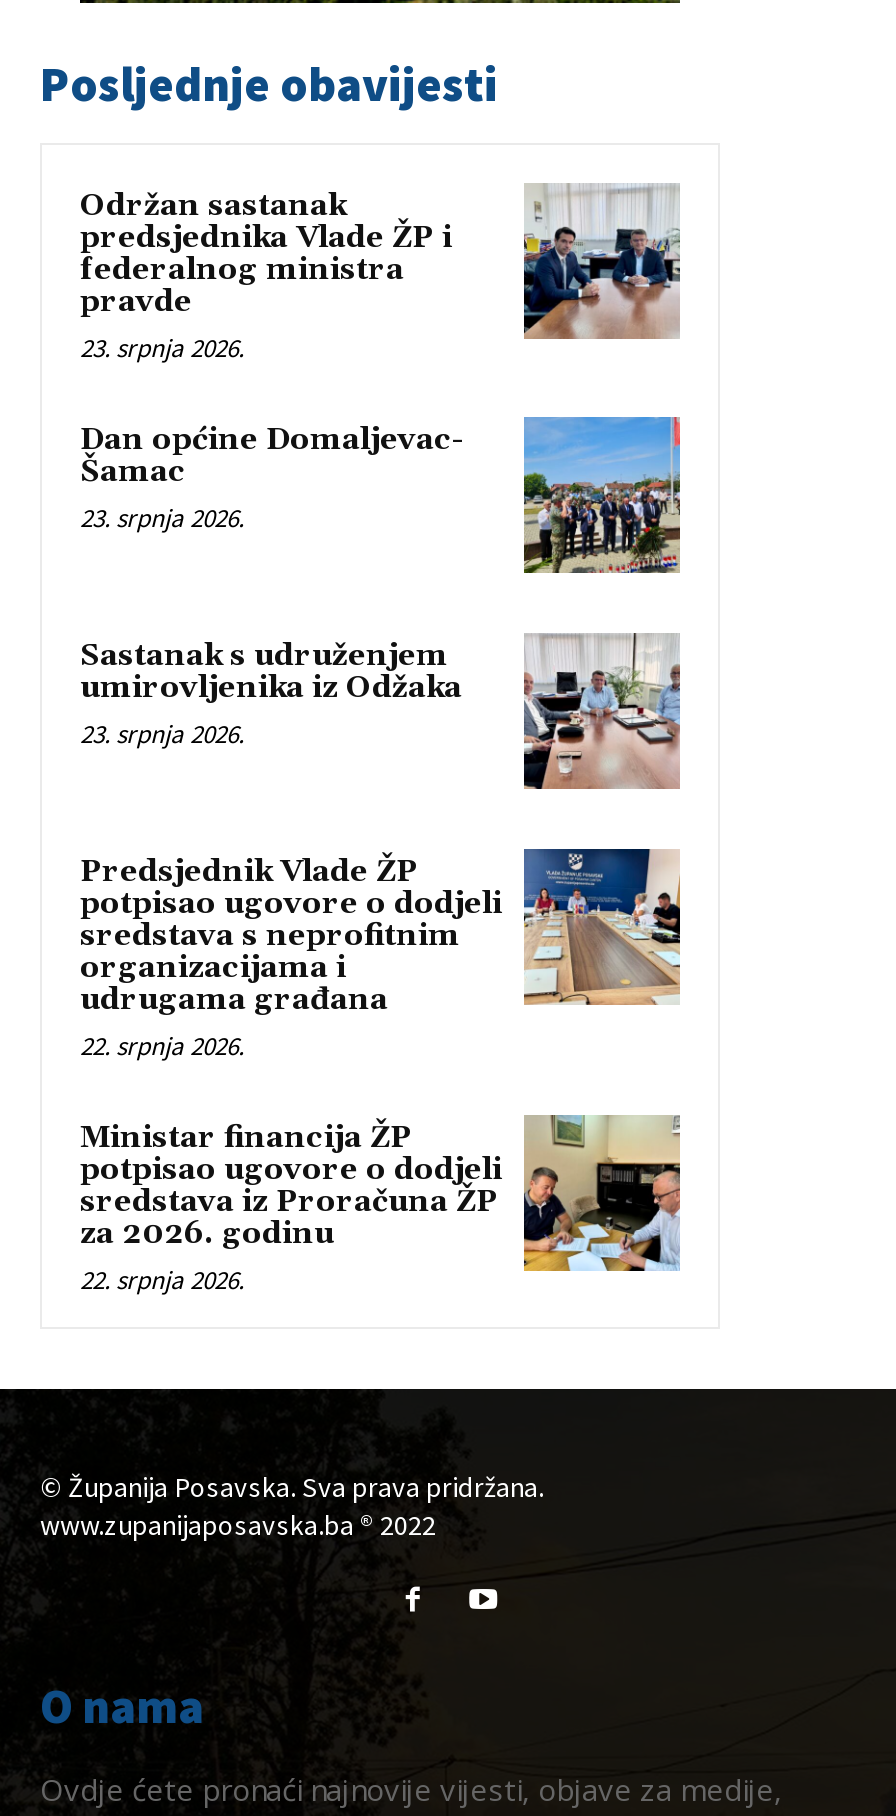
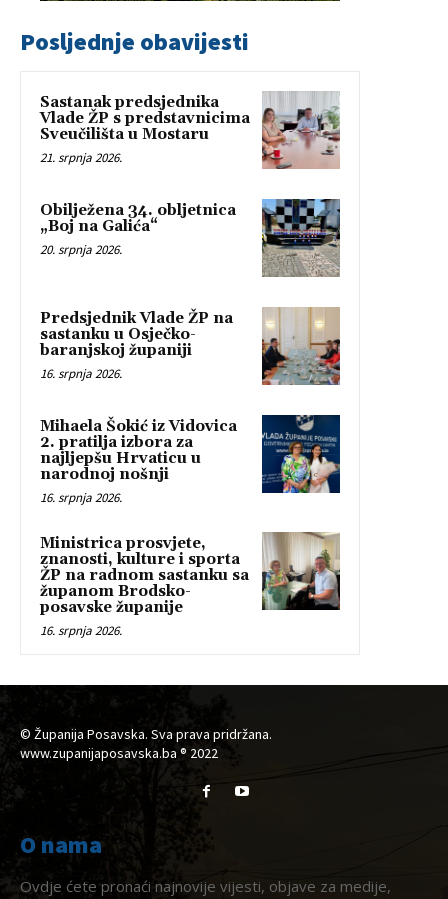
[80,187,678,365] [image] | Održan sastanak | predsjednika Vlade ŽP i | federalnog ministra | pravde | 23. srpnja 2026. -> [40,93,339,168] [image] | Sastanak predsjednika | Vlade ŽP s predstavnicima | Sveučilišta u Mostaru | 21. srpnja 2026.
[80,416,682,574] [image] | Dan općine Domaljevac- | Šamac | 23. srpnja 2026. -> [40,198,341,277] [image] | Obilježena 34. obljetnica | „Boj na Galića“ | 20. srpnja 2026.
[80,634,680,790] [image] | Sastanak s udruženjem | umirovljenika iz Odžaka | 23. srpnja 2026. -> [40,307,340,386] [image] | Predsjednik Vlade ŽP na | sastanku u Osječko- | baranjskoj županiji | 16. srpnja 2026.
[80,848,682,1063] [image] | Predsjednik Vlade ŽP | potpisao ugovore o dodjeli | sredstava s neprofitnim | organizacijama i | udrugama građana | 22. srpnja 2026. -> [40,414,341,506] [image] | Mihaela Šokić iz Vidovica | 2. pratilja izbora za | najljepšu Hrvaticu u | narodnoj nošnji | 16. srpnja 2026.
[80,1082,682,1297] [image] | Ministar financija ŽP | potpisao ugovore o dodjeli | sredstava iz Proračuna ŽP | za 2026. godinu | 22. srpnja 2026. -> [40,531,341,639] [image] | Ministrica prosvjete, | znanosti, kulture i sporta | ŽP na radnom sastanku sa | županom Brodsko- | posavske županije | 16. srpnja 2026.

